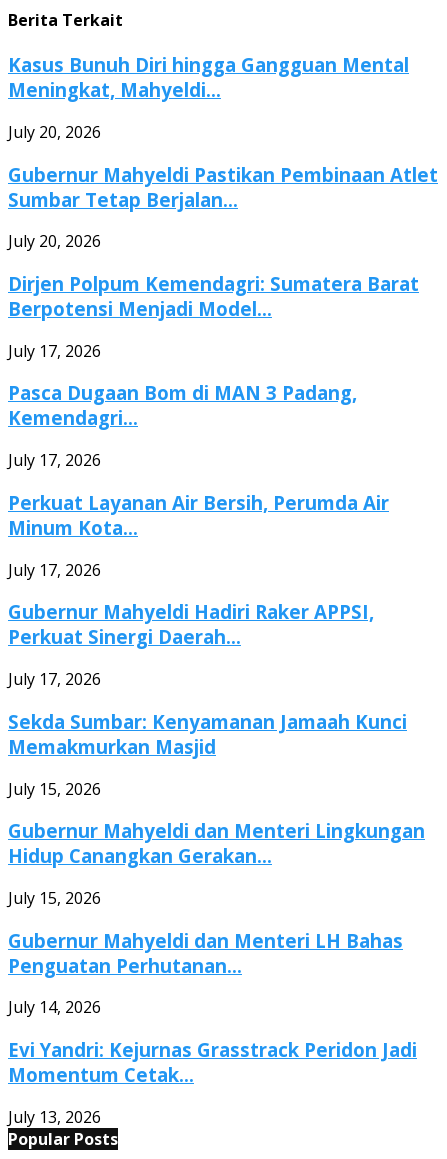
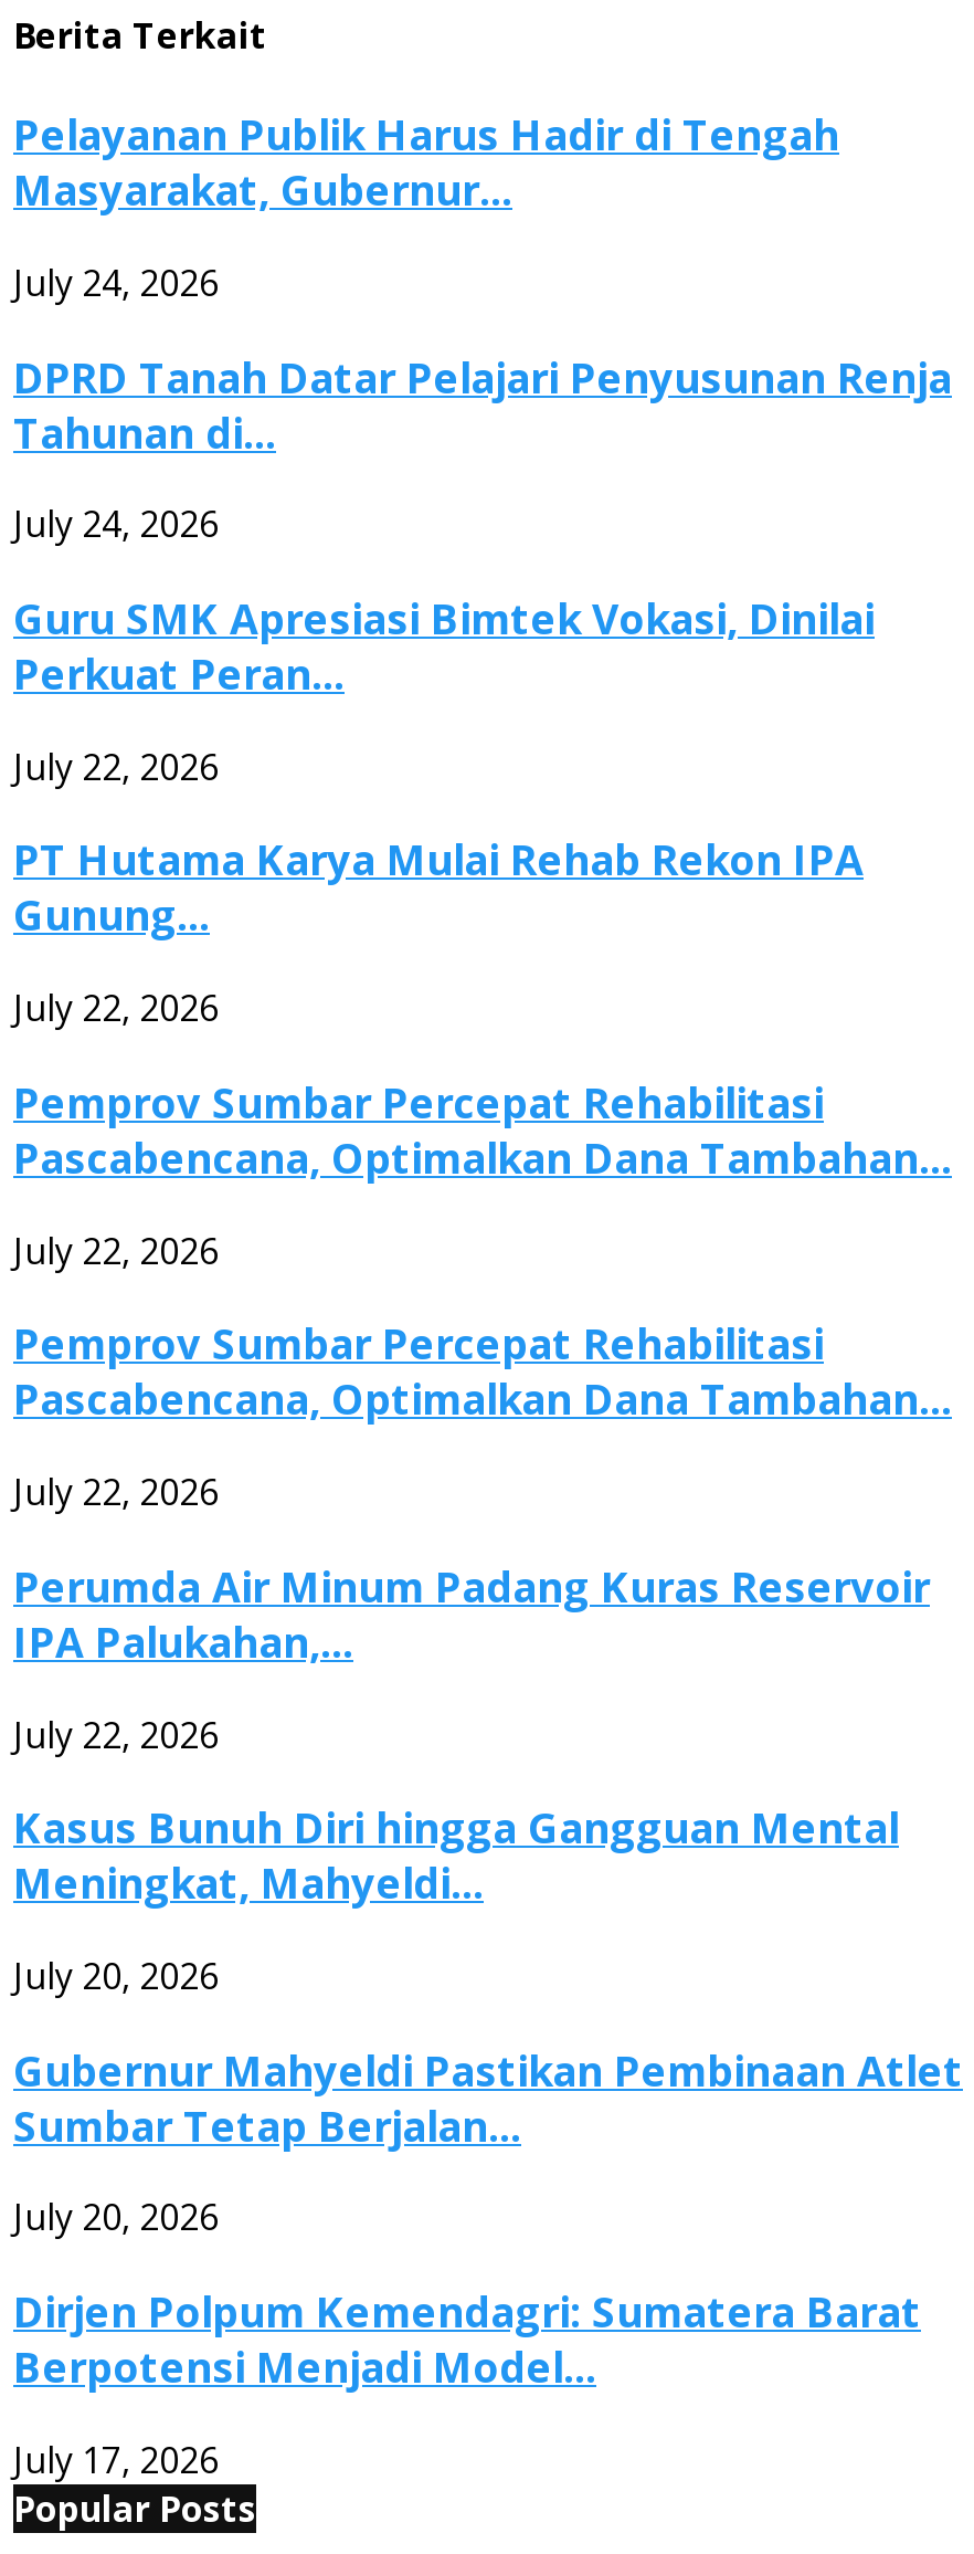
none -> [13,107,952,1758] Pelayanan Publik Harus Hadir di Tengah | Masyarakat, Gubernur... | July 24, 2026 | DPRD Tanah Datar Pelajari Penyusunan Renja | Tahunan di... | July 24, 2026 | Guru SMK Apresiasi Bimtek Vokasi, Dinilai | Perkuat Peran... | July 22, 2026 | PT Hutama Karya Mulai Rehab Rekon IPA | Gunung... | July 22, 2026 | Pemprov Sumbar Percepat Rehabilitasi | Pascabencana, Optimalkan Dana Tambahan... | July 22, 2026 | Pemprov Sumbar Percepat Rehabilitasi | Pascabencana, Optimalkan Dana Tambahan... | July 22, 2026 | Perumda Air Minum Padang Kuras Reservoir | IPA Palukahan,... | July 22, 2026
moved [8,52,438,362] -> [13,1800,963,2484]: Kasus Bunuh Diri hingga Gangguan Mental | Meningkat, Mahyeldi... | July 20, 2026 | ... | Berpotensi Menjadi Model... | July 17, 2026
[8,380,425,1128] Pasca Dugaan Bom di MAN 3 Padang, | Kemendagri... | July 17, 2026 | Perkuat Layanan Air Bersih, Perumda Air | Minum Kota... | July 17, 2026 | Gubernur Mahyeldi Hadiri Raker APPSI, | Perkuat Sinergi Daerah... | July 17, 2026 | Sekda Sumbar: Kenyamanan Jamaah Kunci | Memakmurkan Masjid | July 15, 2026 | Gubernur Mahyeldi dan Menteri Lingkungan | Hidup Canangkan Gerakan... | July 15, 2026 | Gubernur Mahyeldi dan Menteri LH Bahas | Penguatan Perhutanan... | July 14, 2026 | Evi Yandri: Kejurnas Grasstrack Peridon Jadi | Momentum Cetak... | July 13, 2026 -> none

